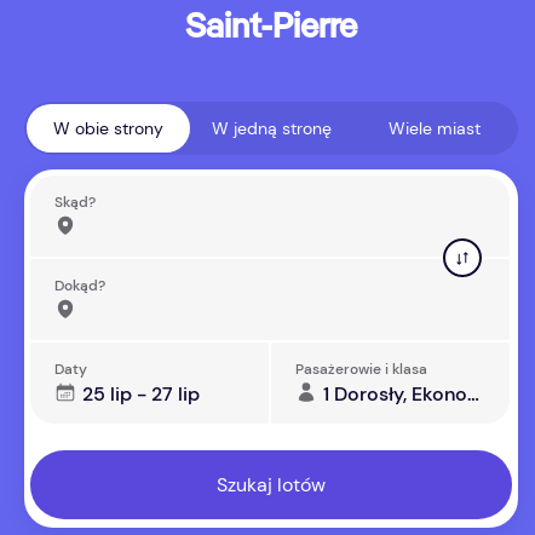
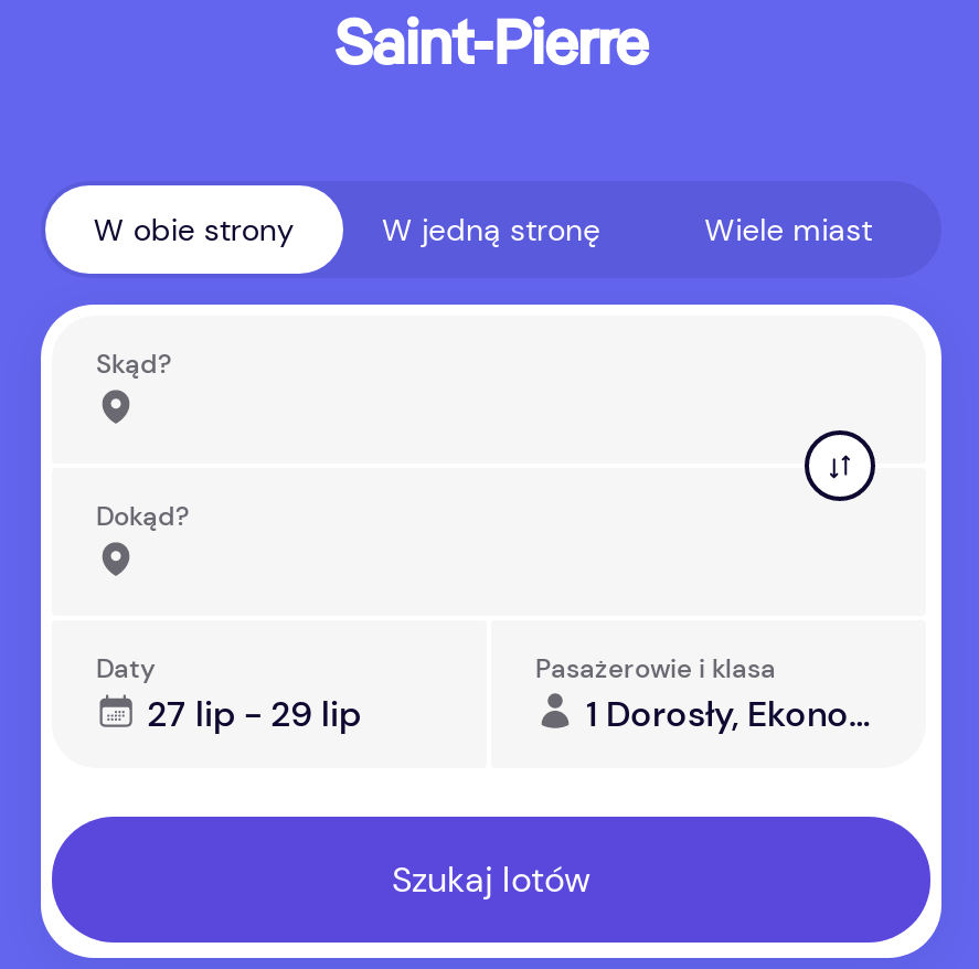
[82,381,200,407] 25 lip - 27 lip -> [147,691,361,737] 27 lip - 29 lip

